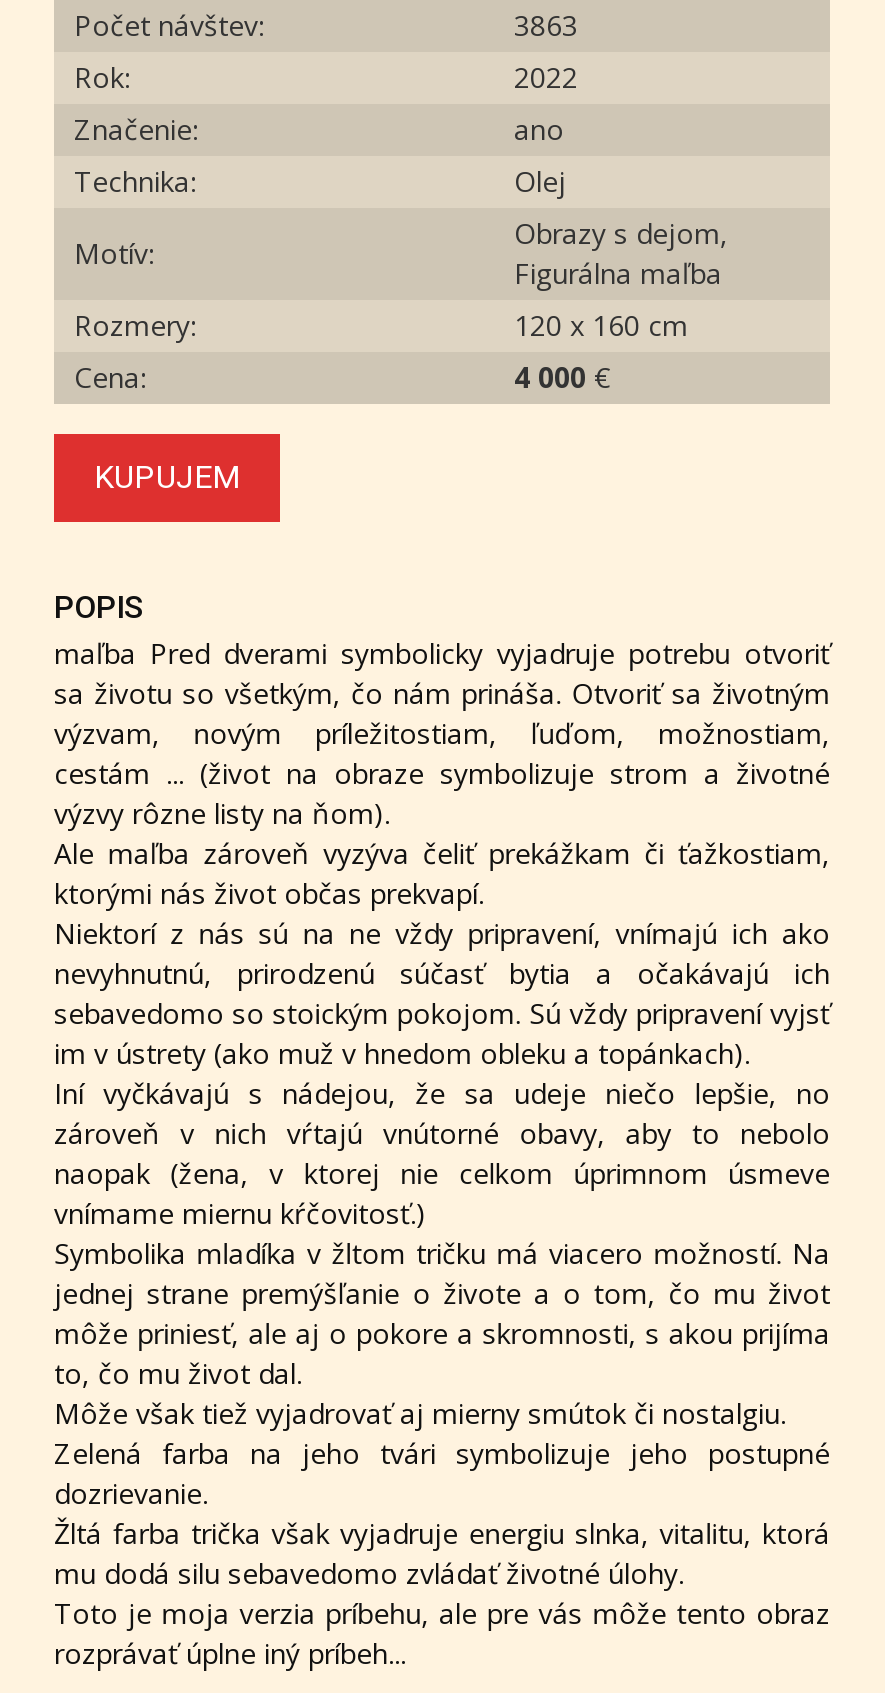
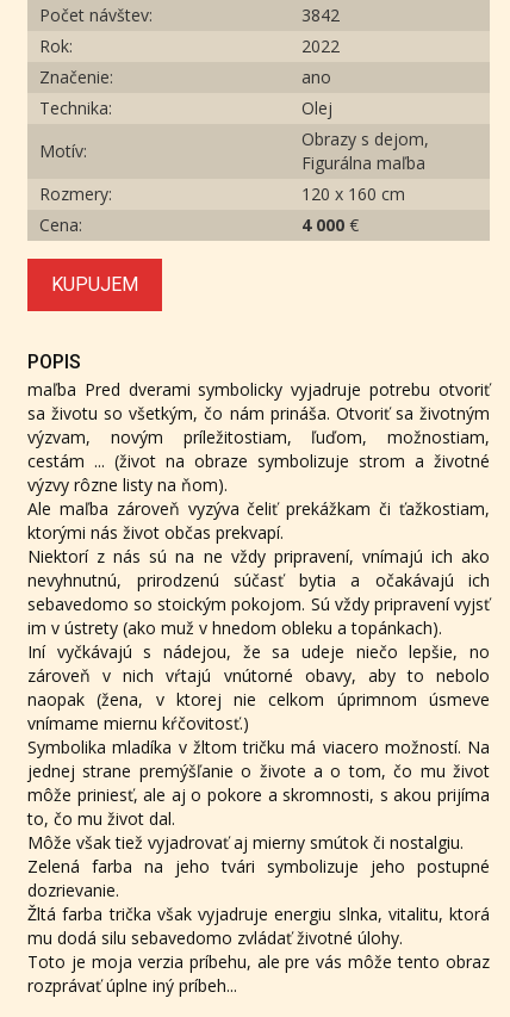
[514,7,578,45] 3863 -> [301,4,340,27] 3842

